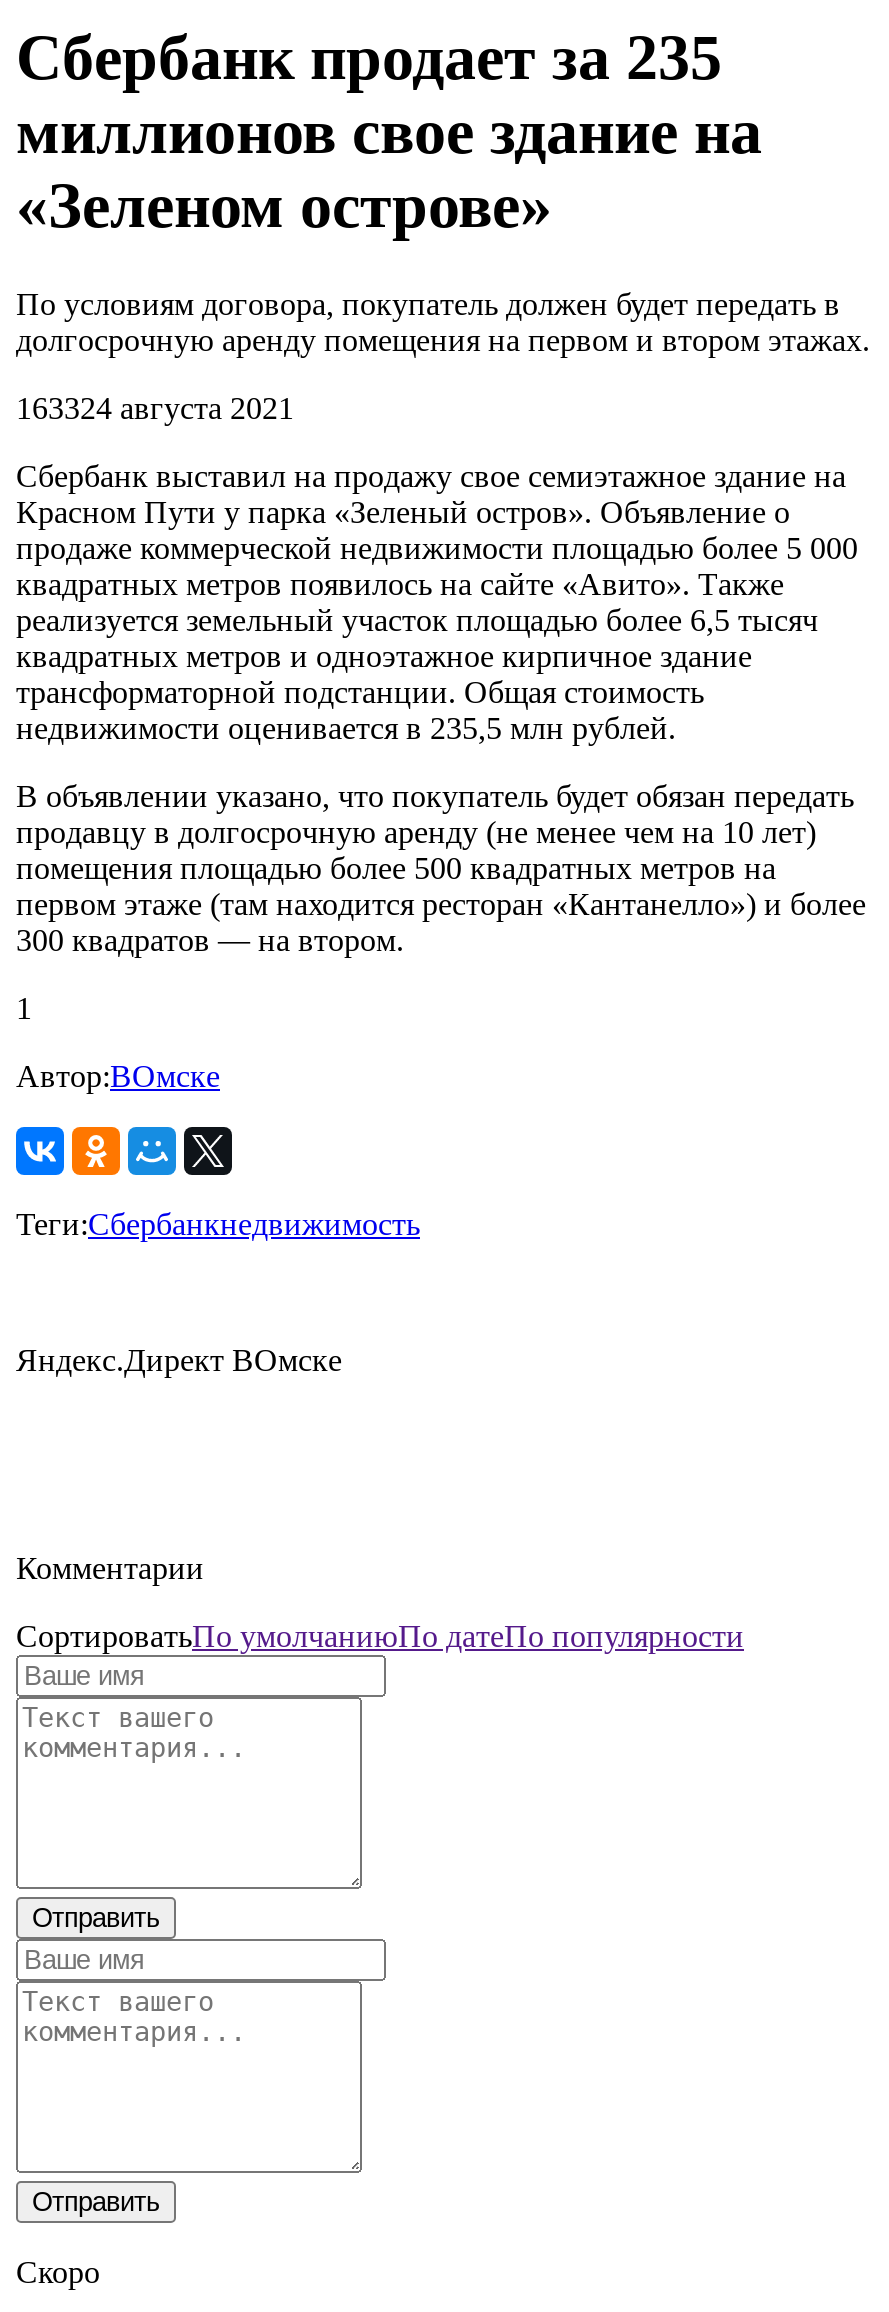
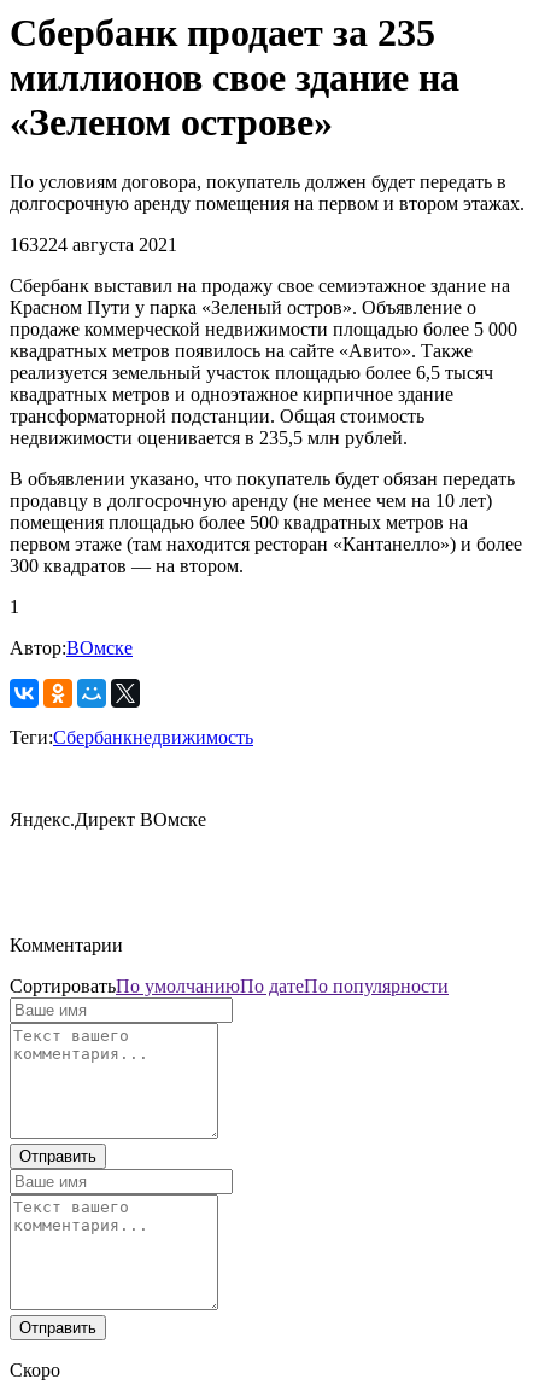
[16,391,294,425] 163324 августа 2021 -> [10,234,177,255] 163224 августа 2021

